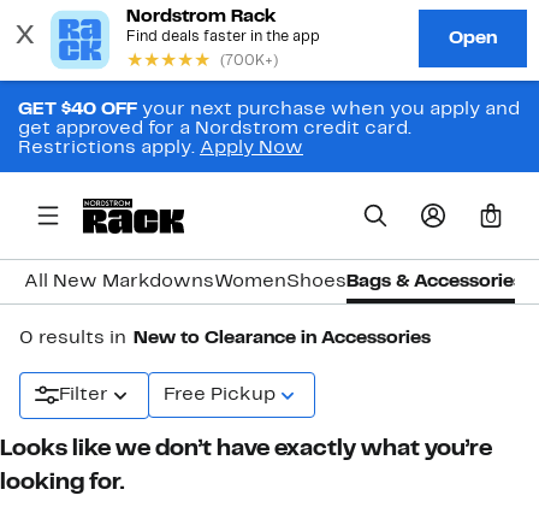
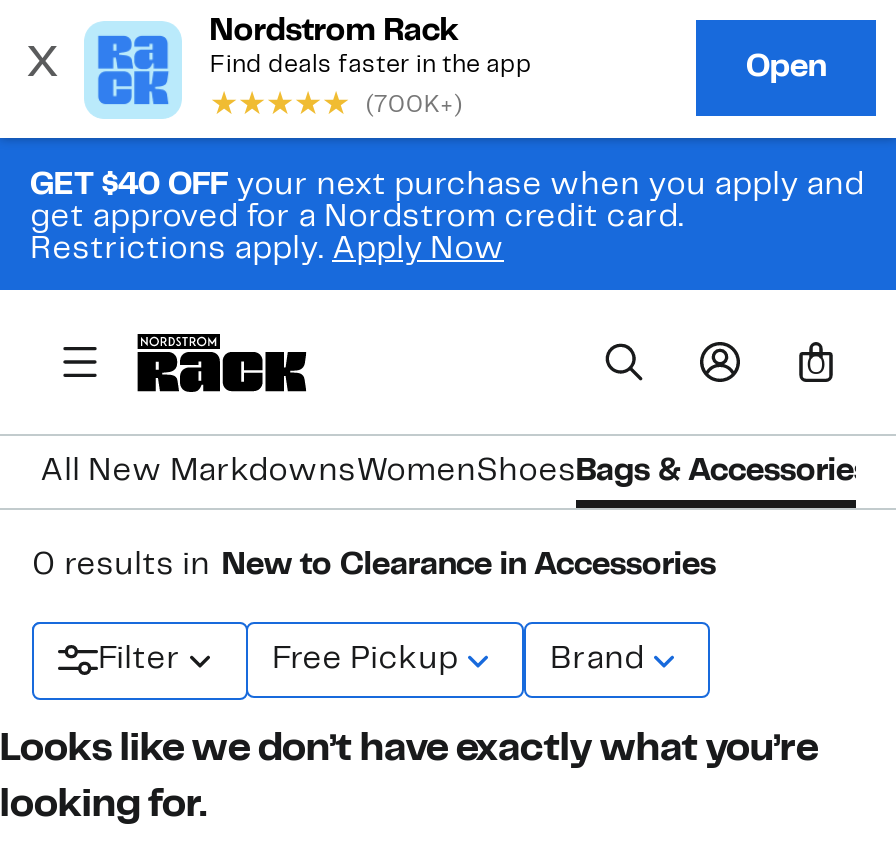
none -> [550,646,644,674] Brand

